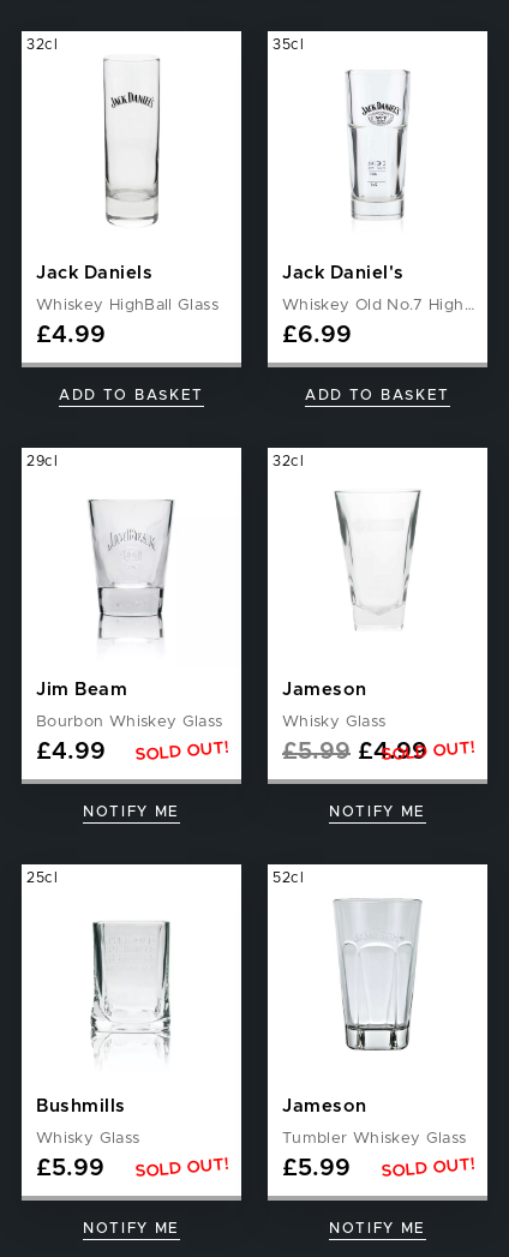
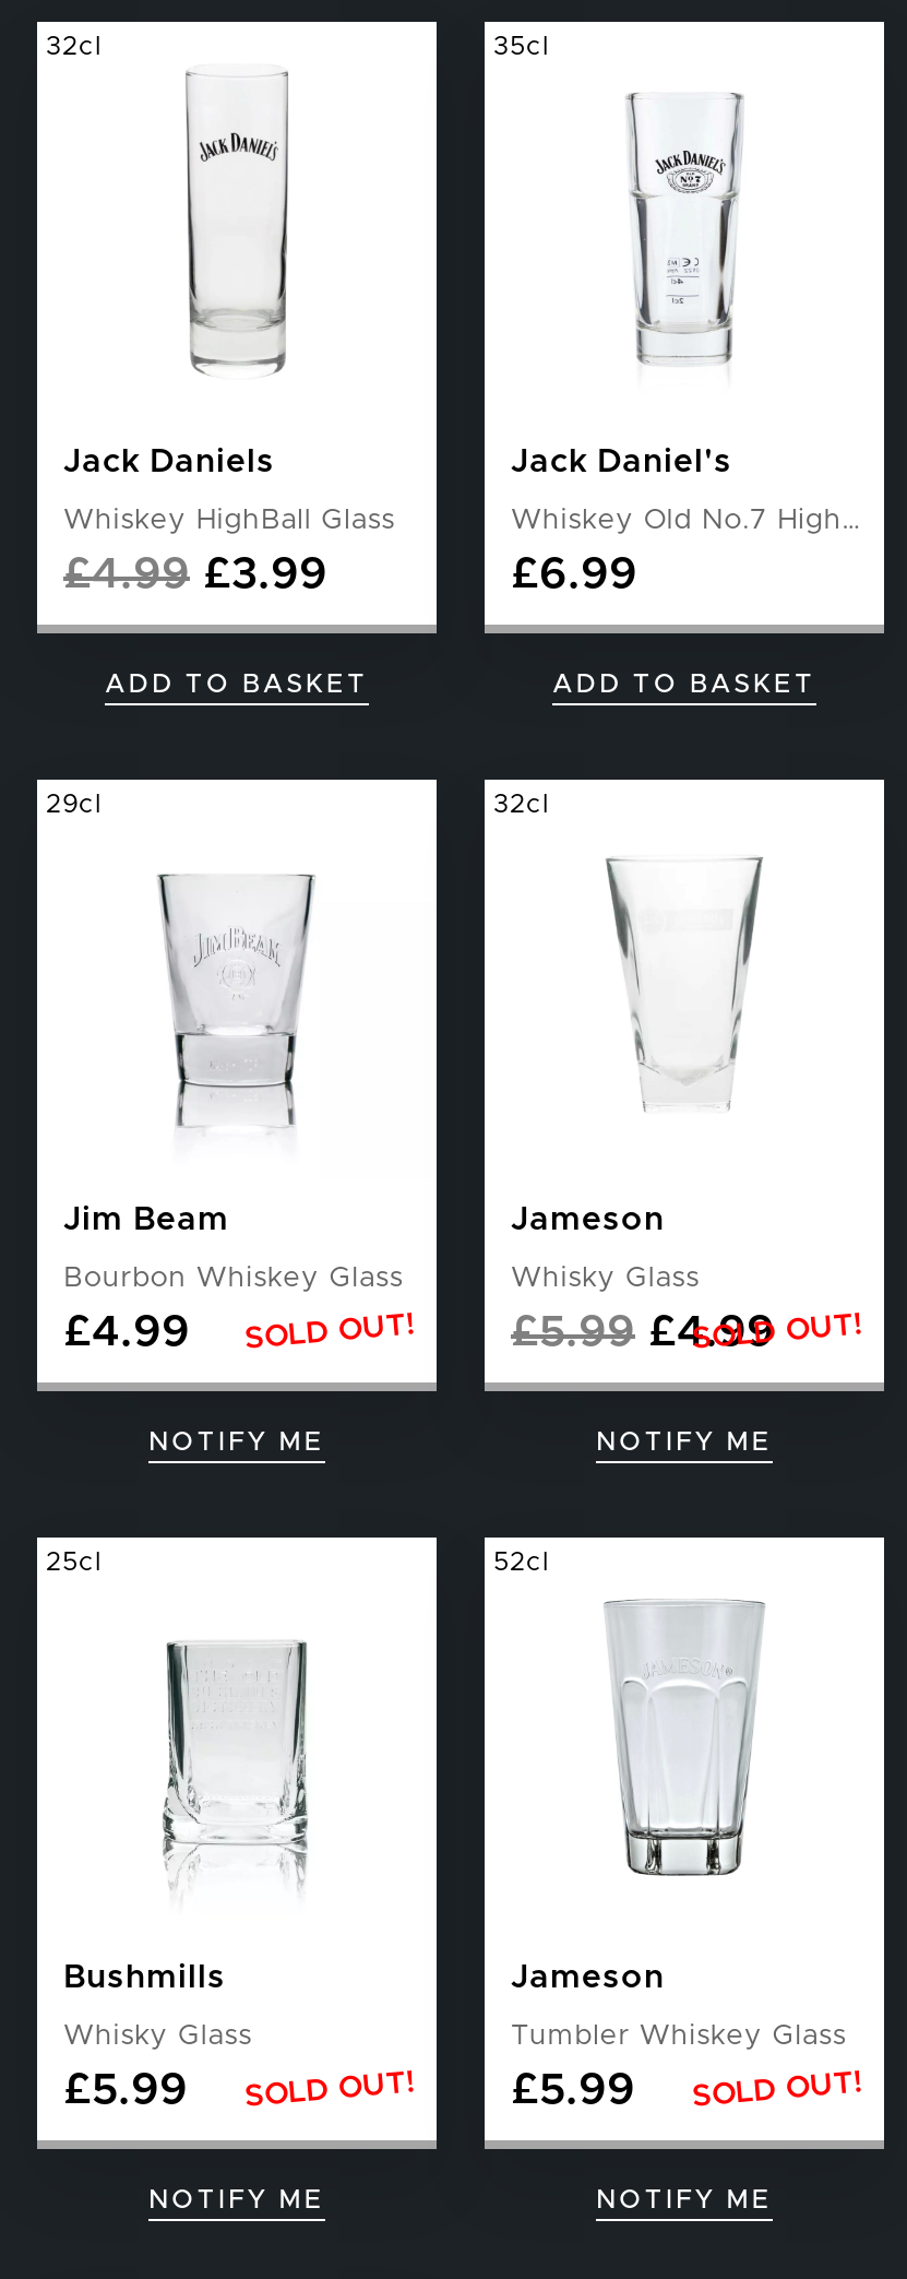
[36,323,106,347] £4.99 -> [63,553,327,596] £4.99 £3.99

